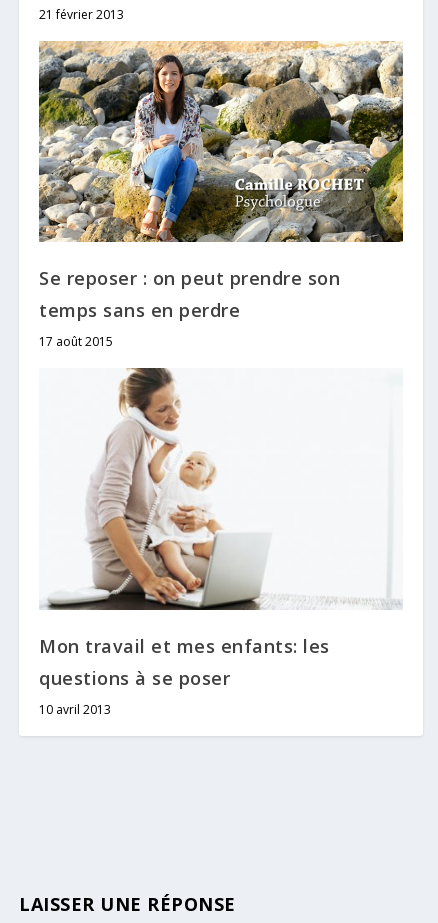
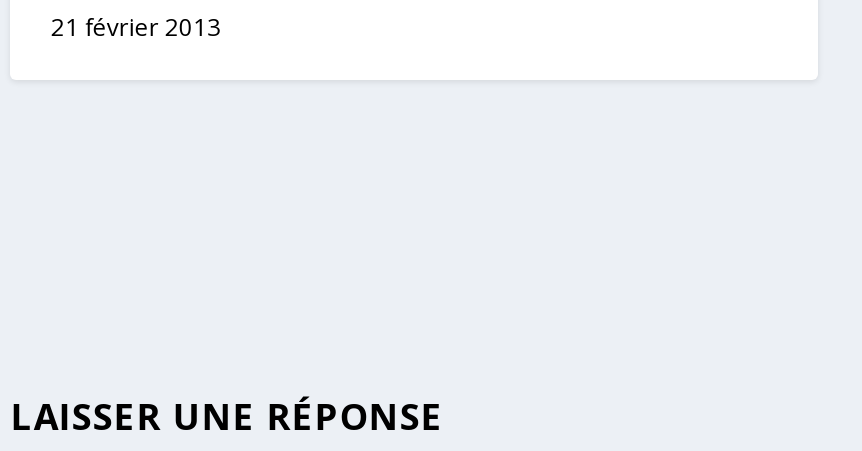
[38,41,404,350] [image] | Se reposer : on peut prendre son | temps sans en perdre | 17 août 2015 -> none
[39,367,330,718] [image] | Mon travail et mes enfants: les | questions à se poser | 10 avril 2013 -> none

